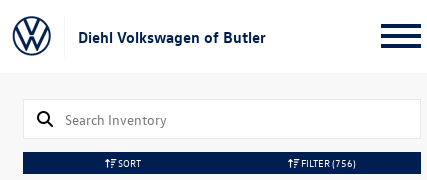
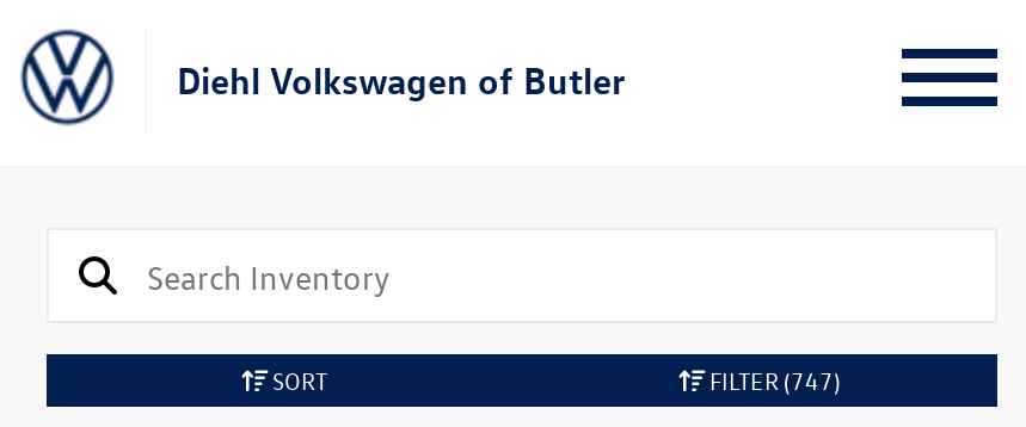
[298,155,355,170] FILTER (756) -> [705,361,841,397] FILTER (747)

